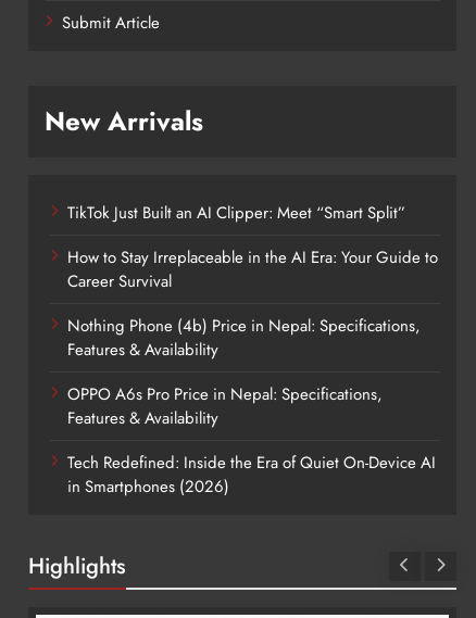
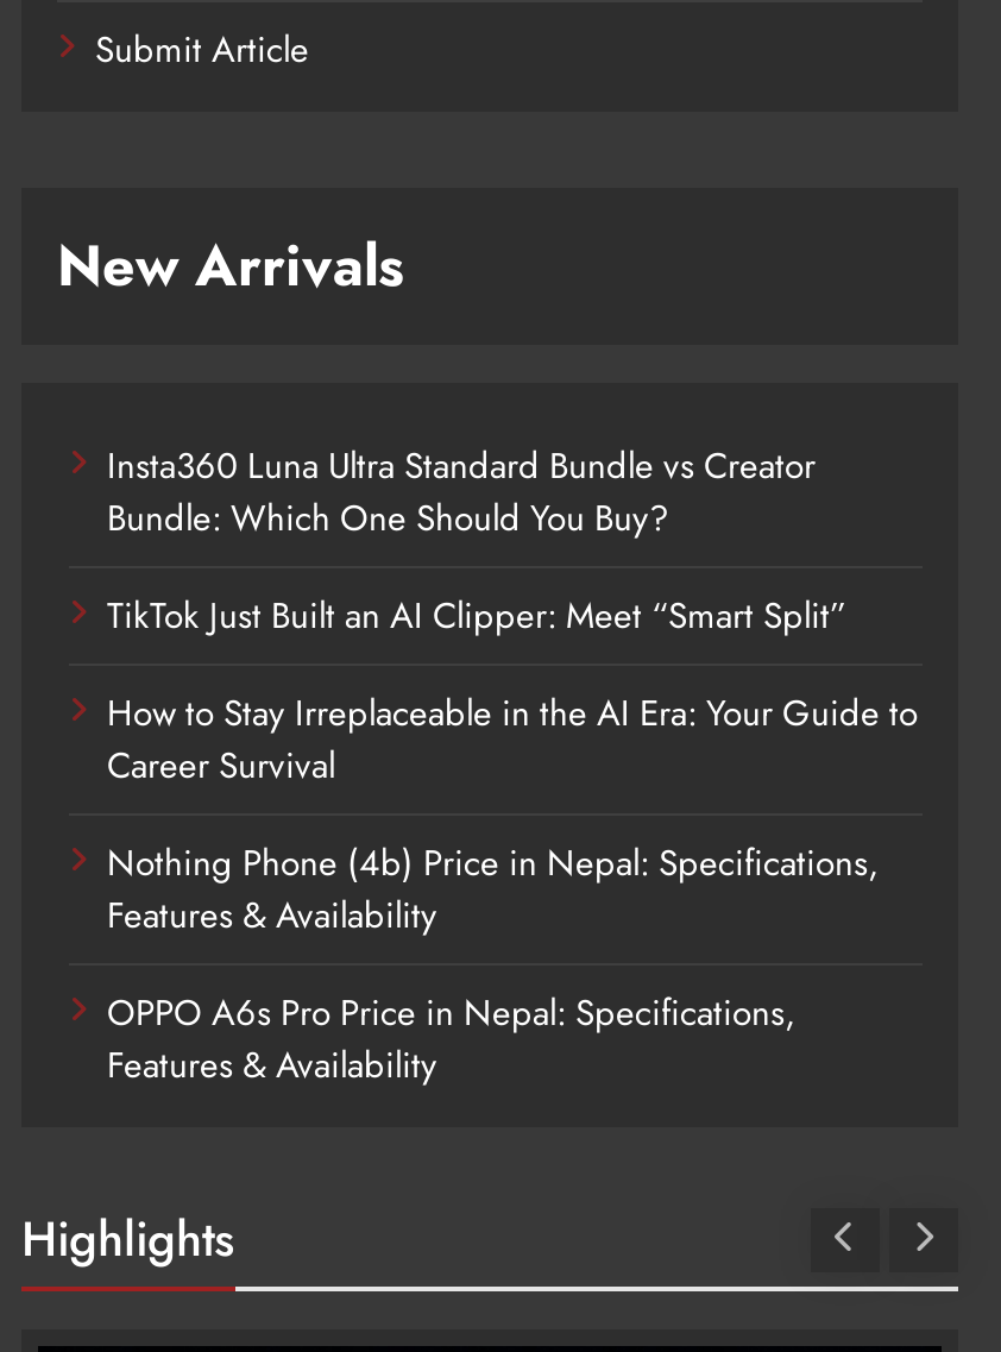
none -> [107,441,816,545] Insta360 Luna Ultra Standard Bundle vs Creator | Bundle: Which One Should You Buy?
moved [67,201,438,430] -> [107,591,918,1092]: TikTok Just Built an AI Clipper: Meet “Smart Split” | How to Stay Irreplaceable in the AI Era: Your Guide to | Career Survival | Nothing Phone (4b) Price in Nepal: Specifications, | Features & Availability | Features & Availability
[67,451,436,499] Tech Redefined: Inside the Era of Quiet On-Device AI | in Smartphones (2026) -> none

